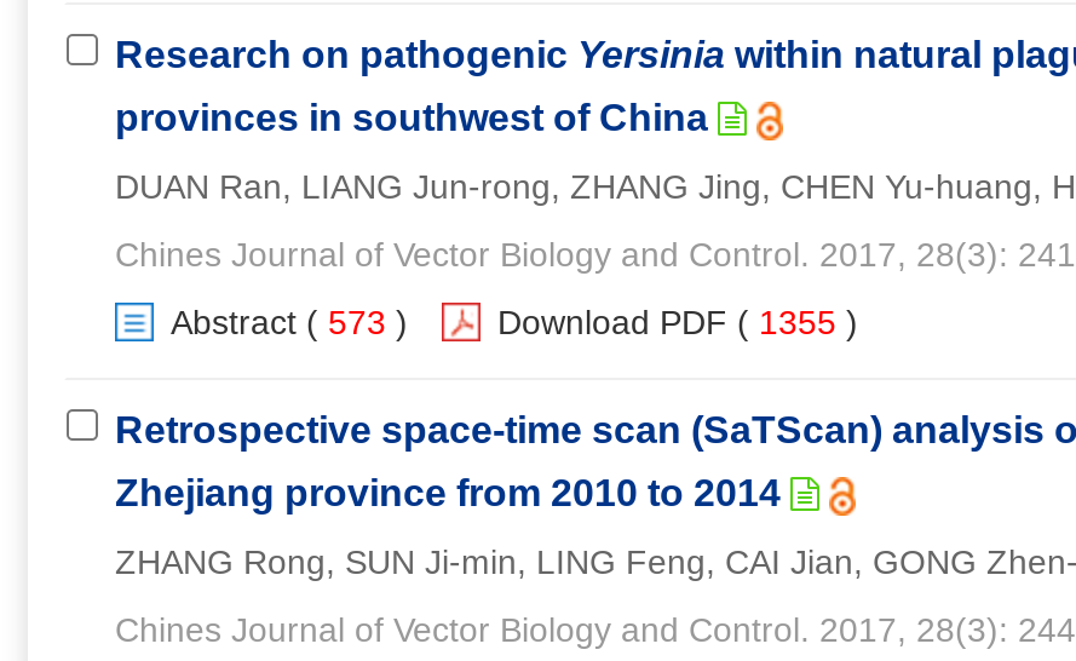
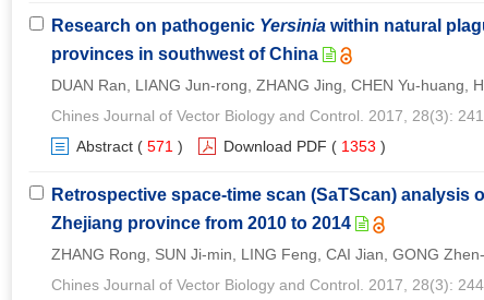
[171,303,418,341] Abstract ( 573) -> [76,137,187,155] Abstract ( 571)
[497,303,858,341] Download PDF ( 1355) -> [223,137,386,155] Download PDF ( 1353)

